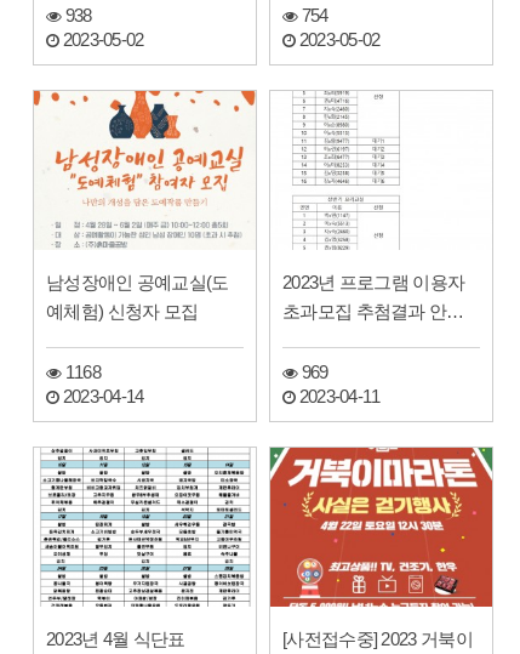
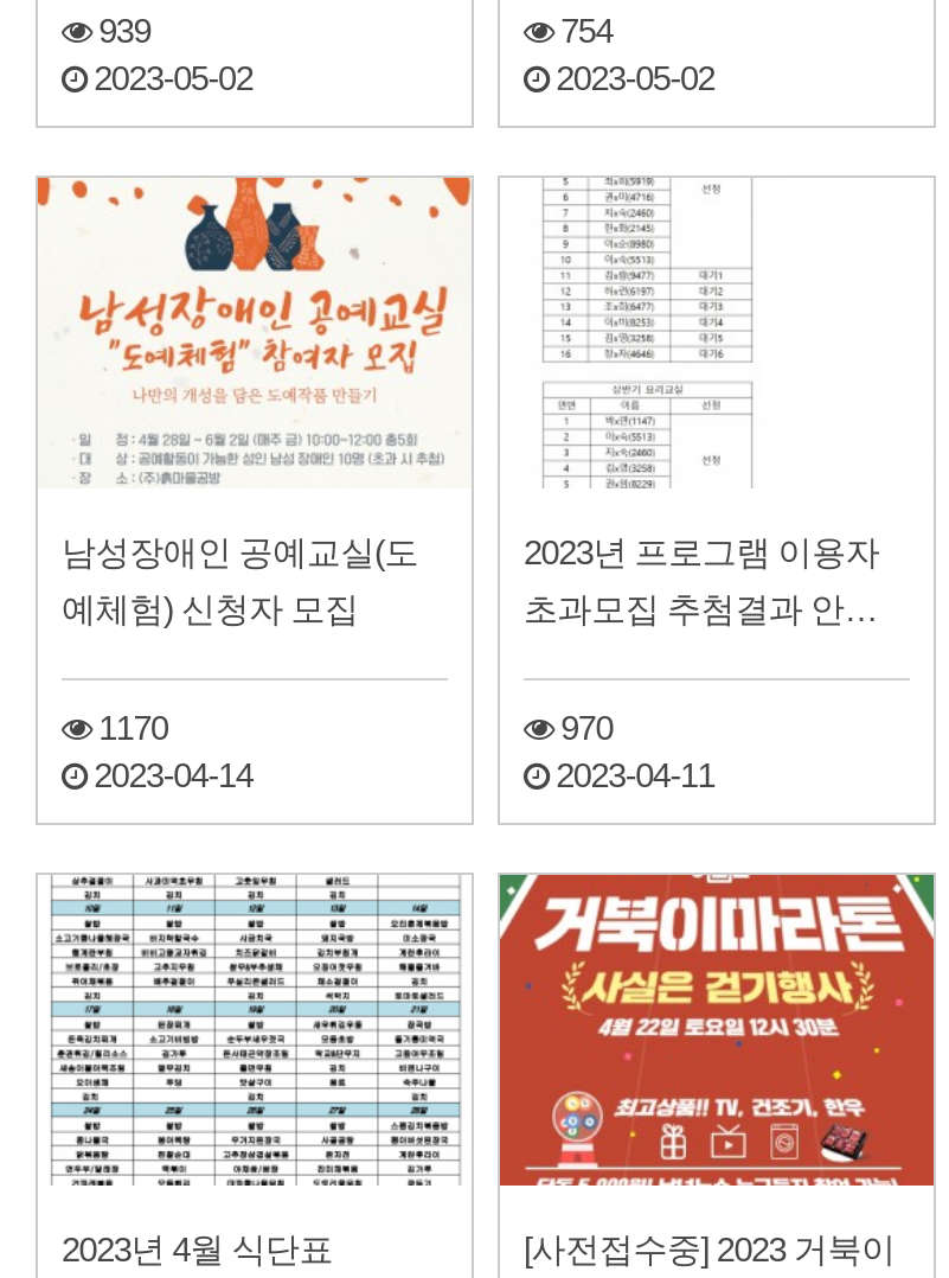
[61,6,92,26] 938 -> [91,12,150,50] 939
[61,363,100,382] 1168 -> [91,709,168,747] 1170
[297,363,328,382] 969 -> [553,709,613,747] 970

